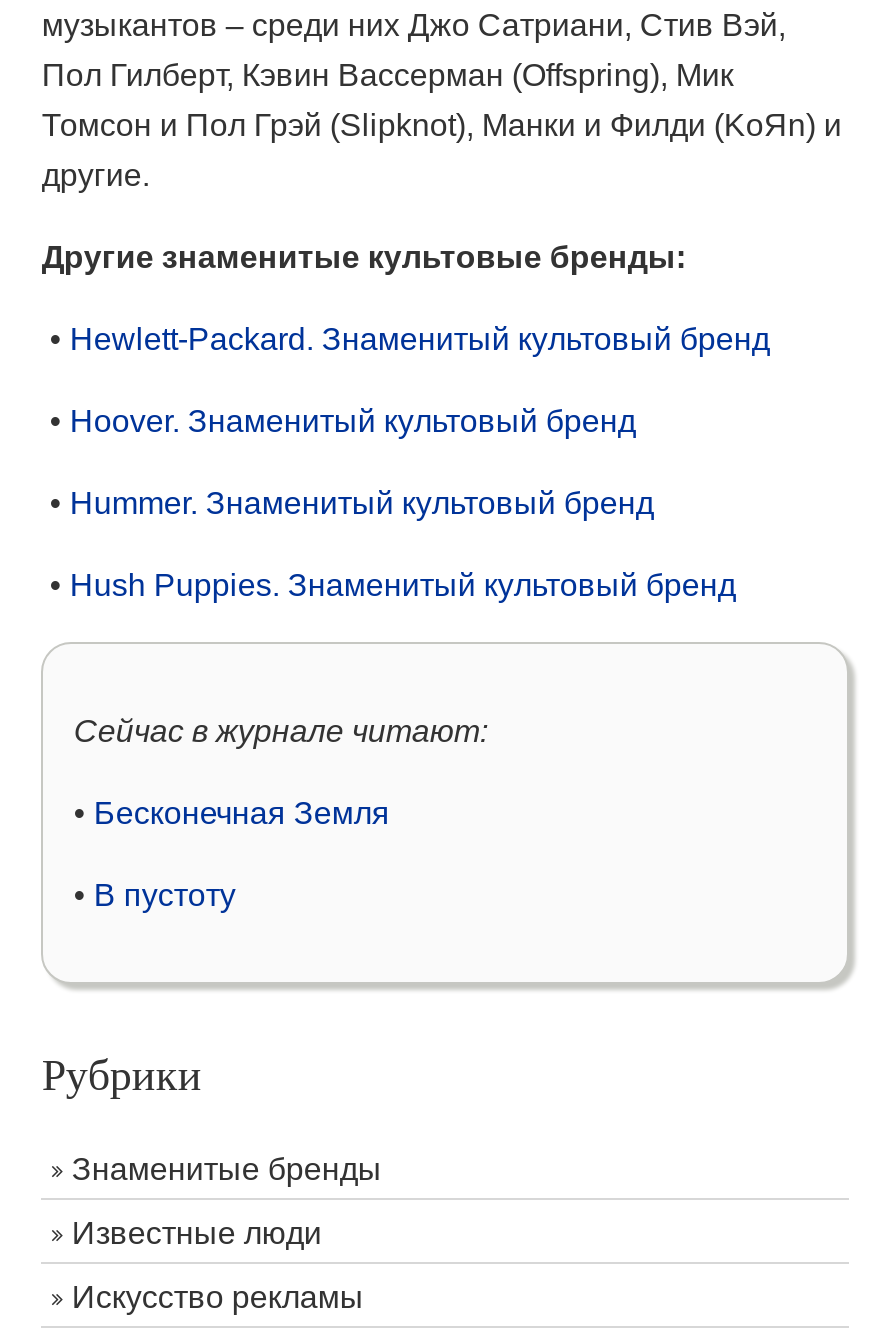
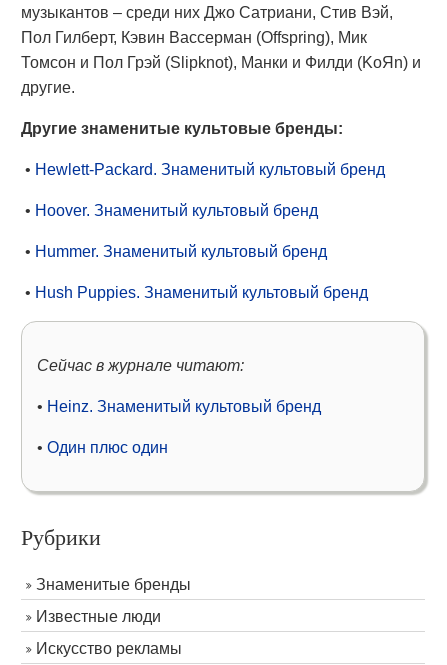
[74,796,390,830] • Бесконечная Земля -> [37,398,321,415] • Heinz. Знаменитый культовый бренд
[74,878,236,912] • В пустоту -> [37,439,168,456] • Один плюс один

